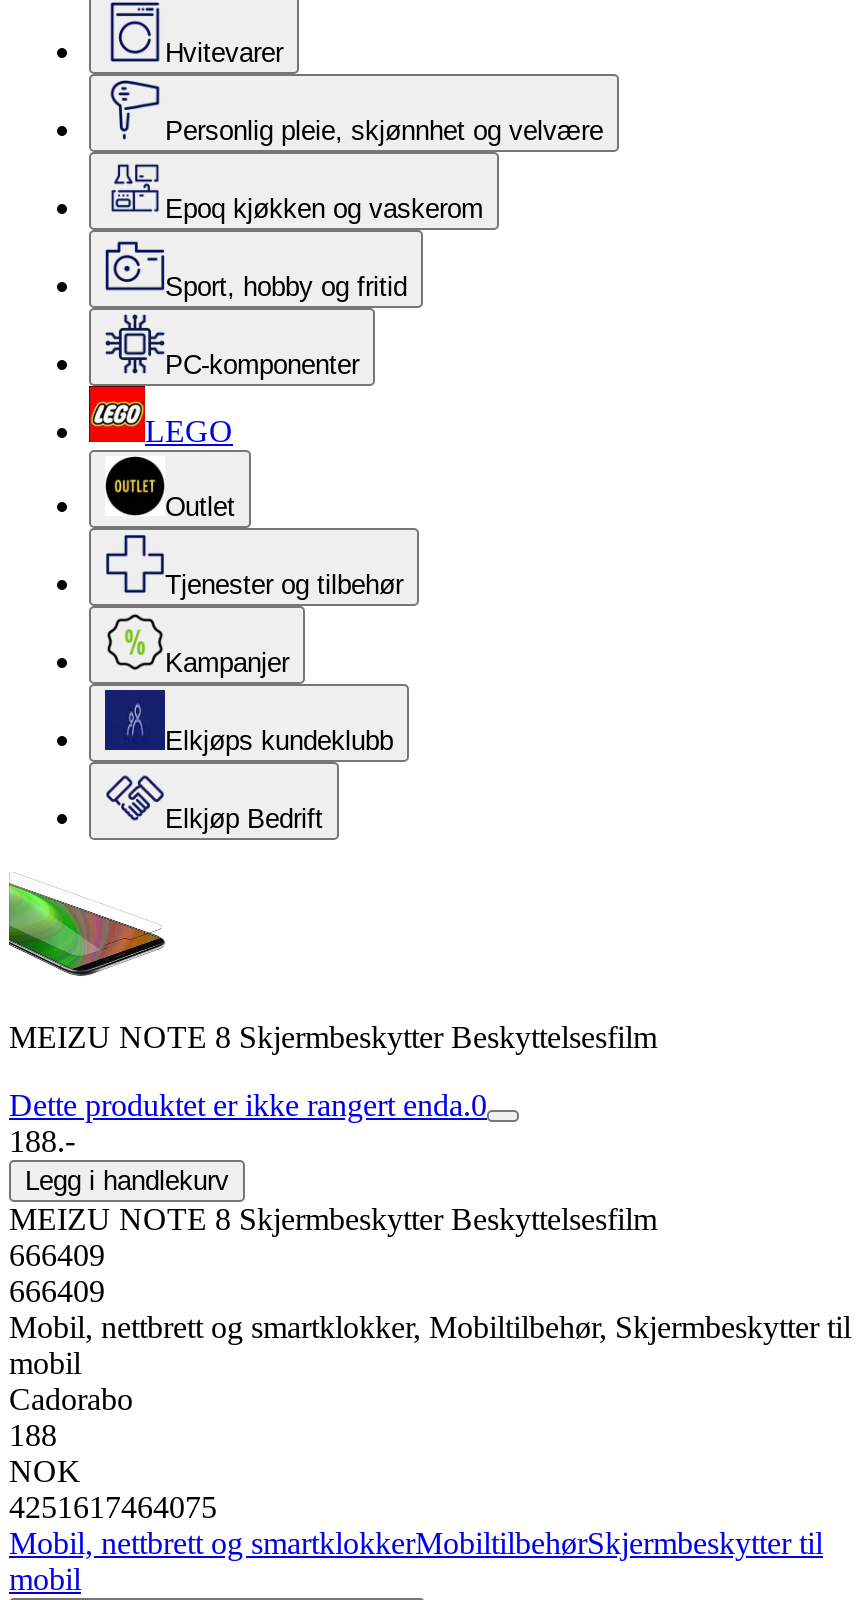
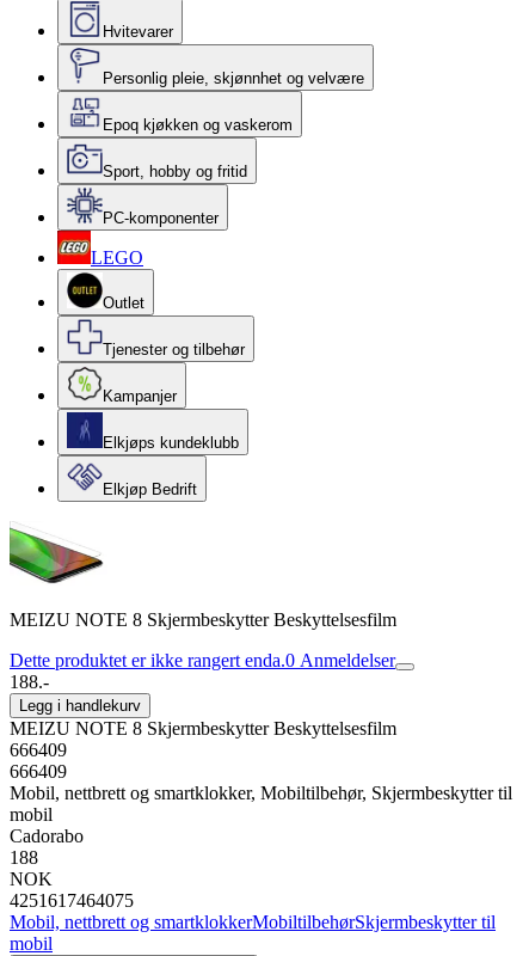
[9,1088,487,1122] Dette produktet er ikke rangert enda.0 -> [10,650,395,670] Dette produktet er ikke rangert enda.0 Anmeldelser

